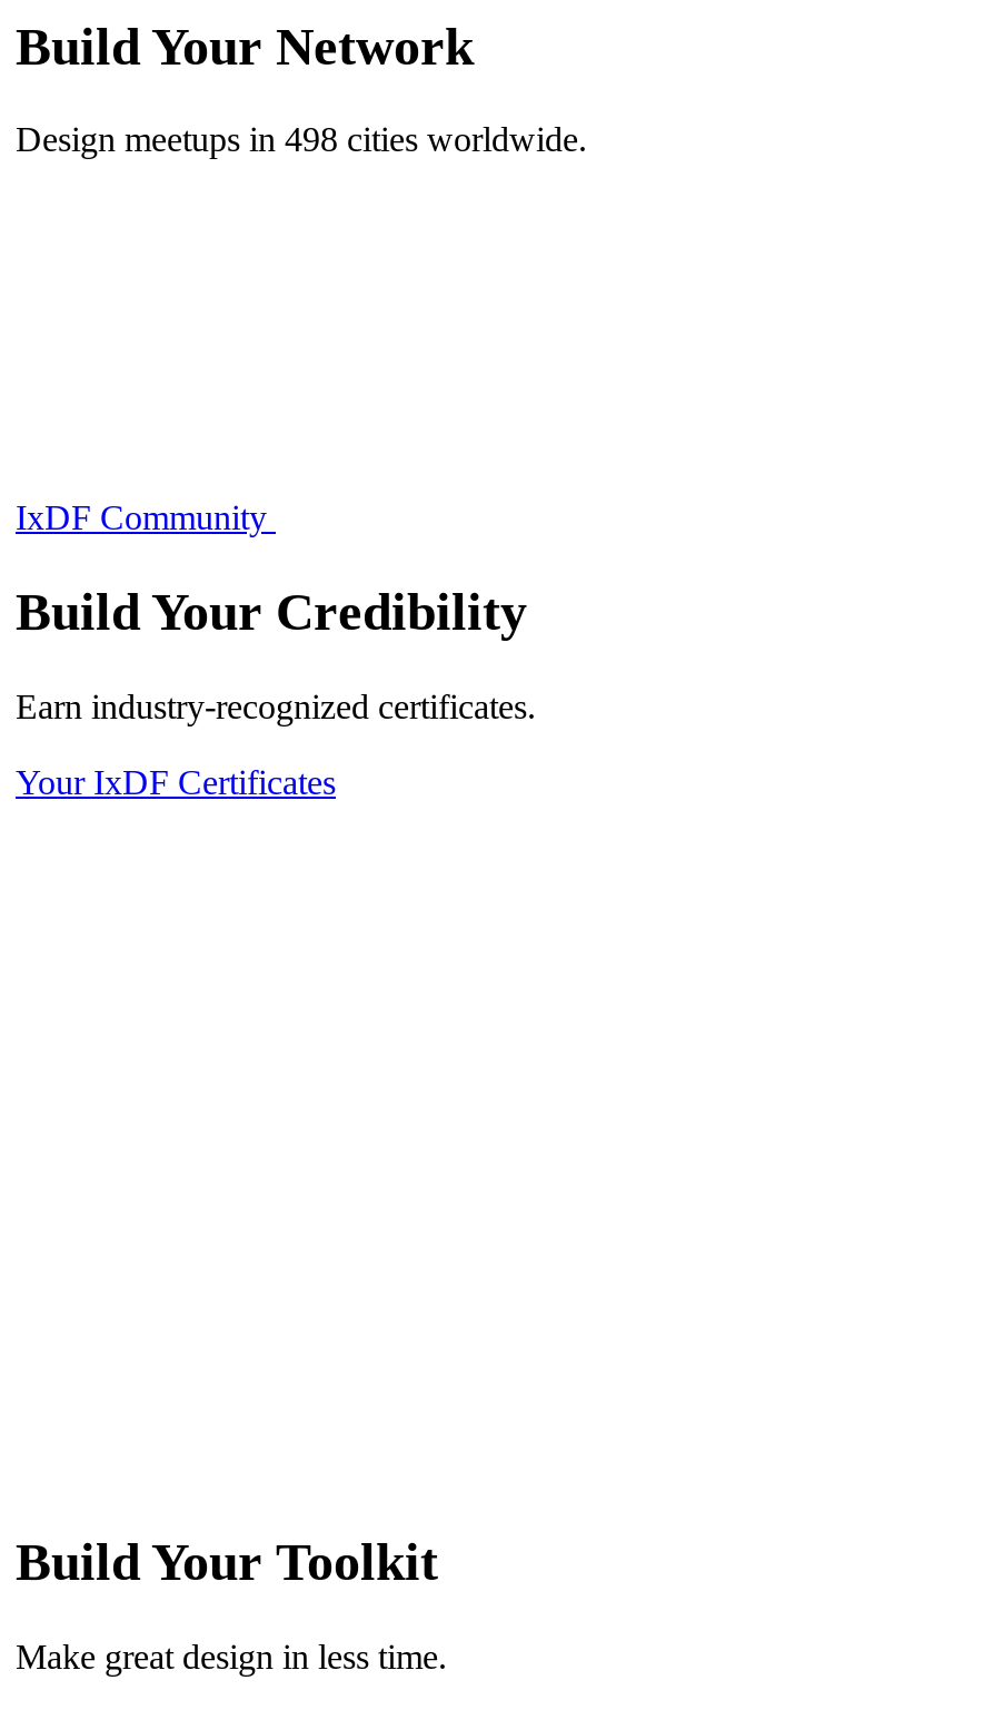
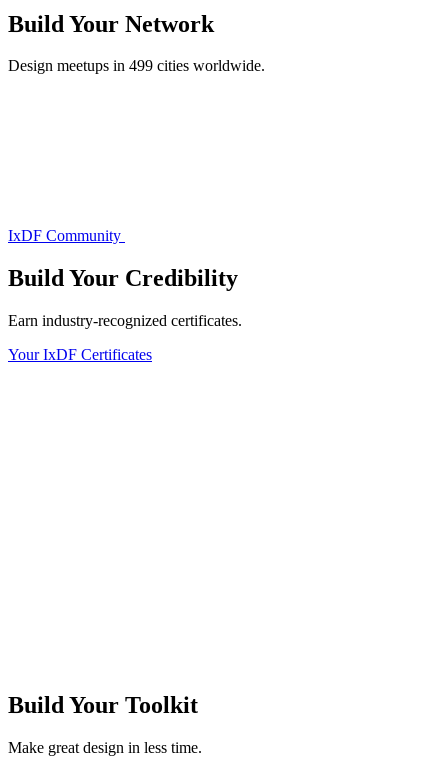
[16,121,587,159] Design meetups in 498 cities worldwide. -> [8,57,265,74] Design meetups in 499 cities worldwide.

